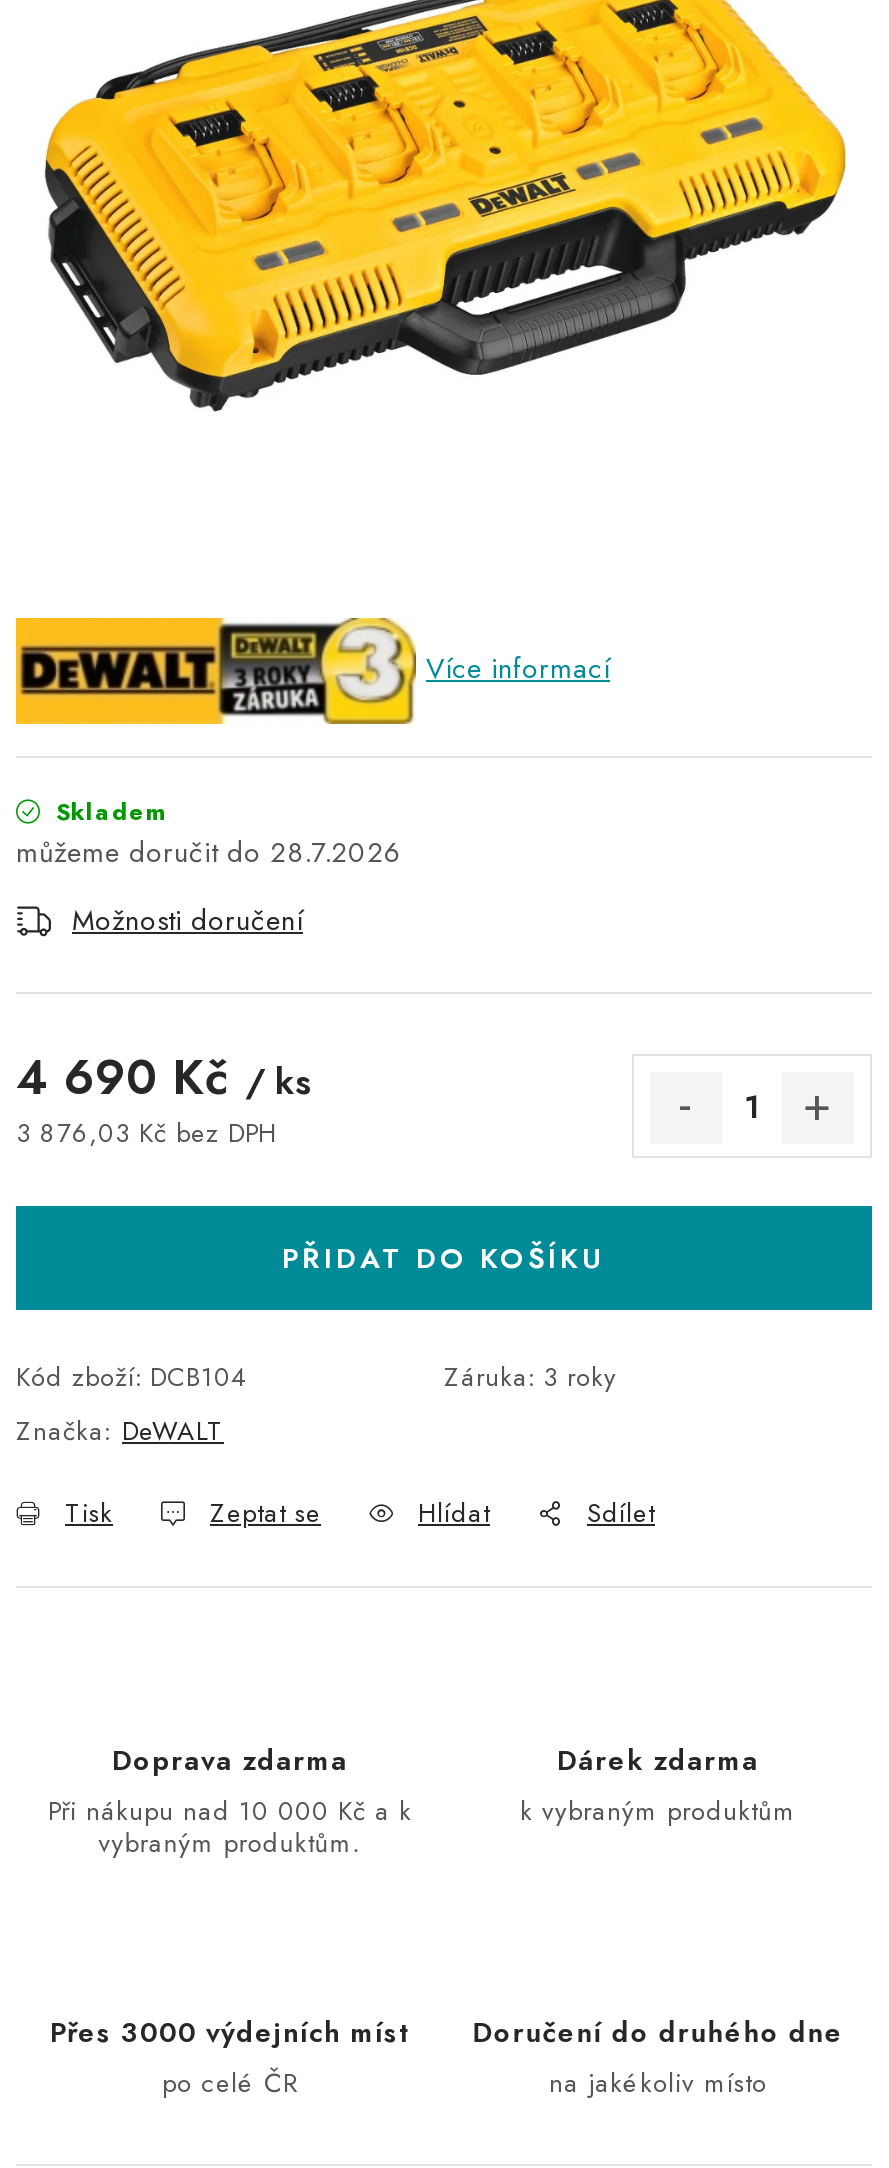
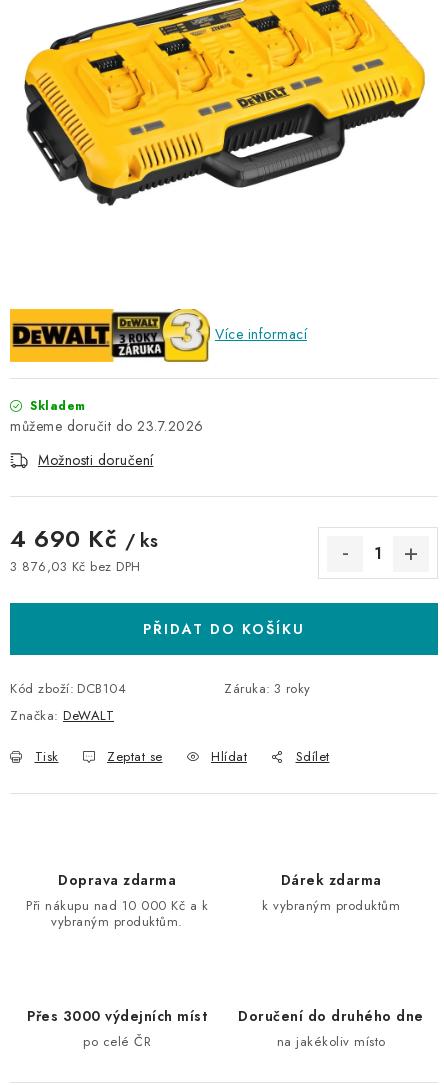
[270,832,403,872] 28.7.2026 -> [137,416,203,436] 23.7.2026

